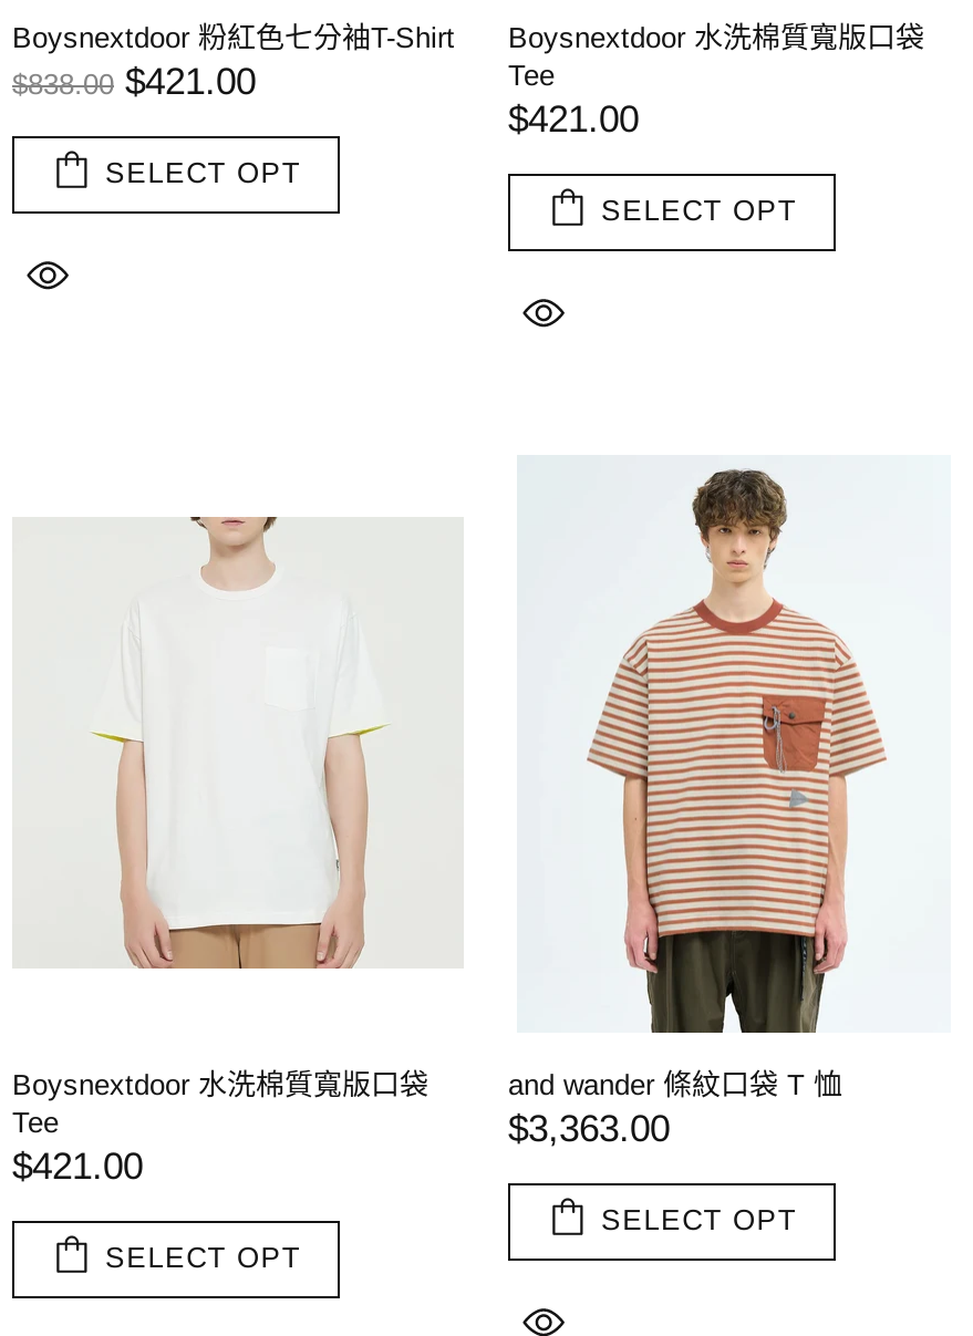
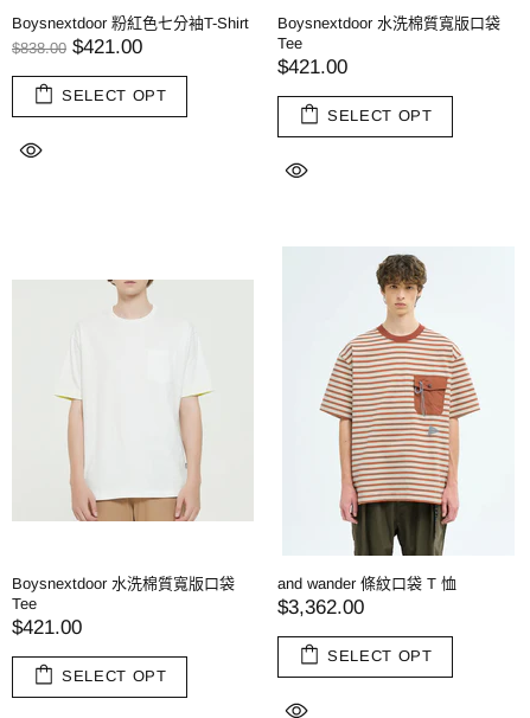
[508,1107,670,1149] $3,363.00 -> [277,596,364,618] $3,362.00

